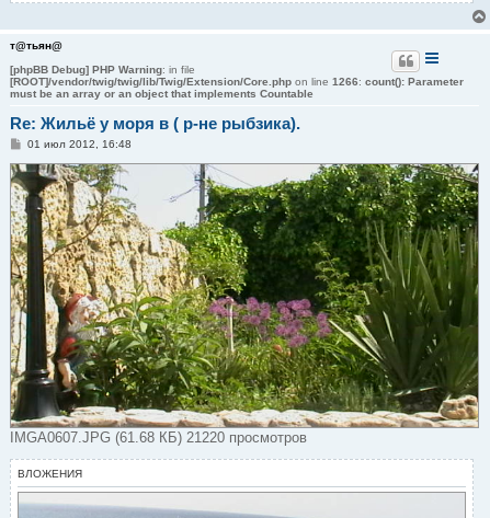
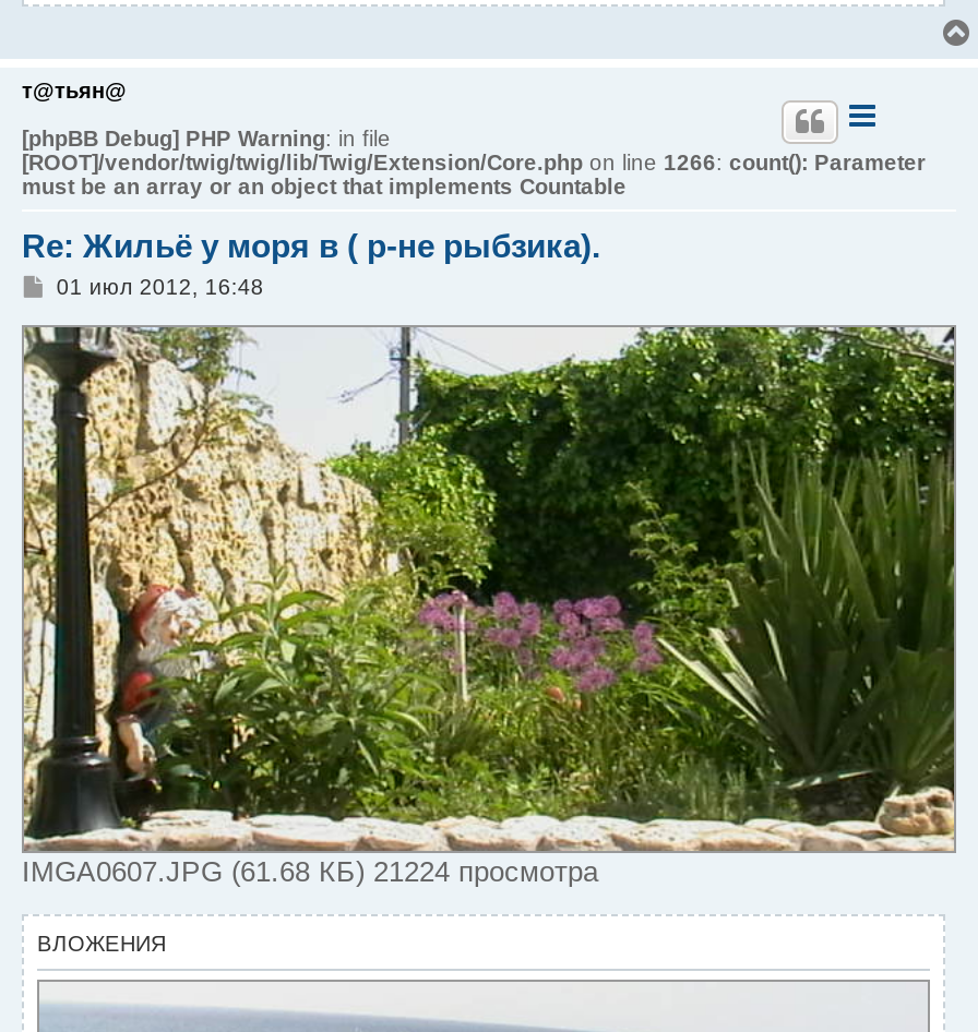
[10,429,307,446] IMGA0607.JPG (61.68 КБ) 21220 просмотров -> [22,855,598,888] IMGA0607.JPG (61.68 КБ) 21224 просмотра

